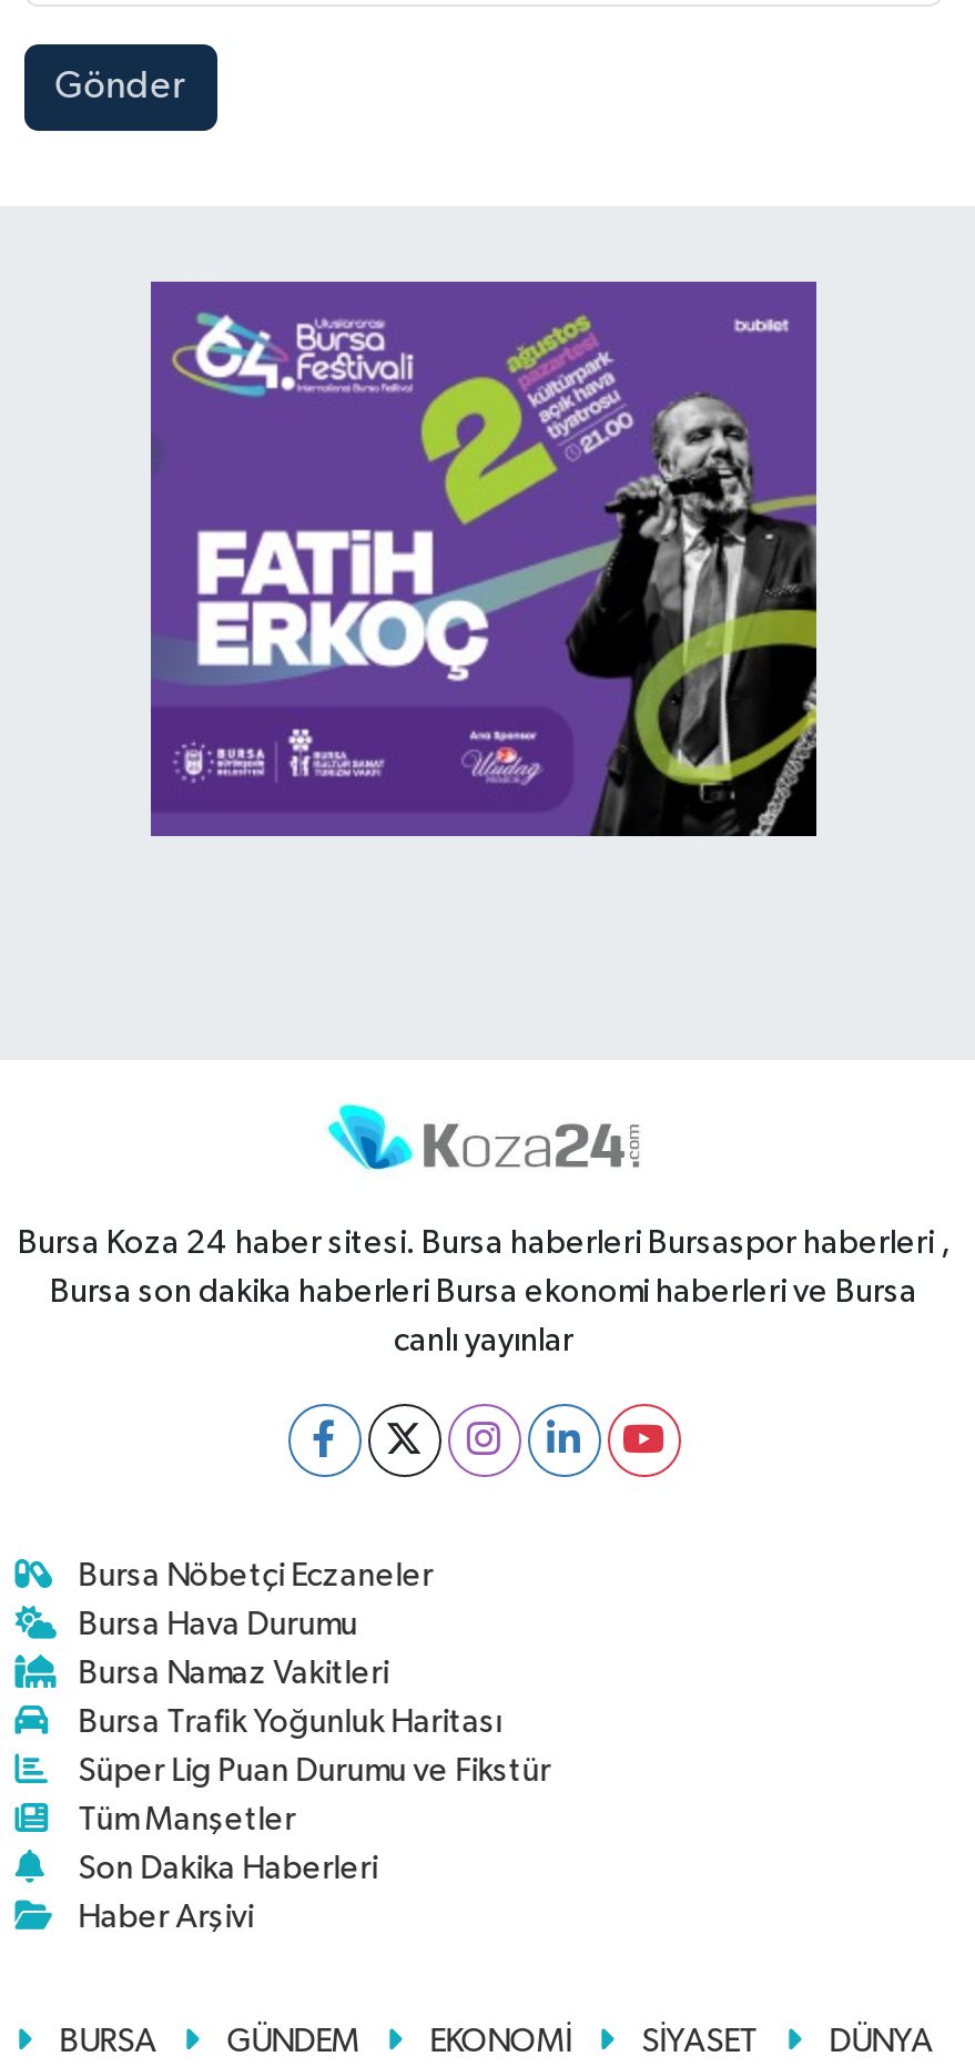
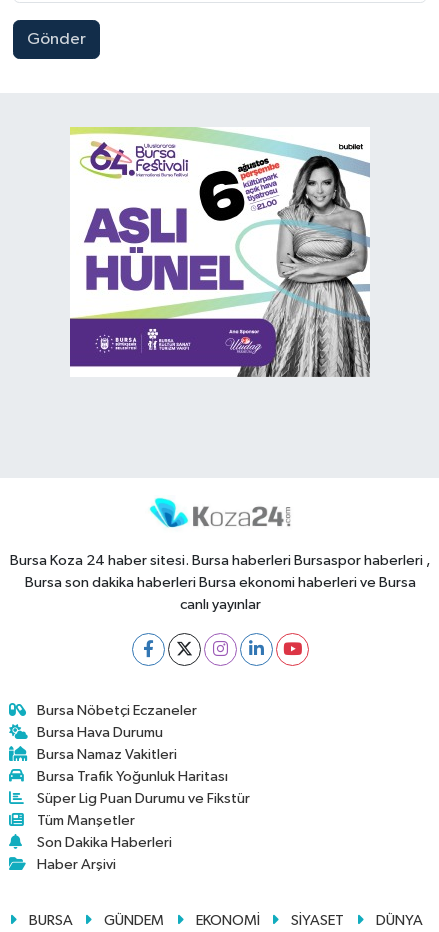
[149,279,819,838] [image] -> [69,126,371,377] [image]

